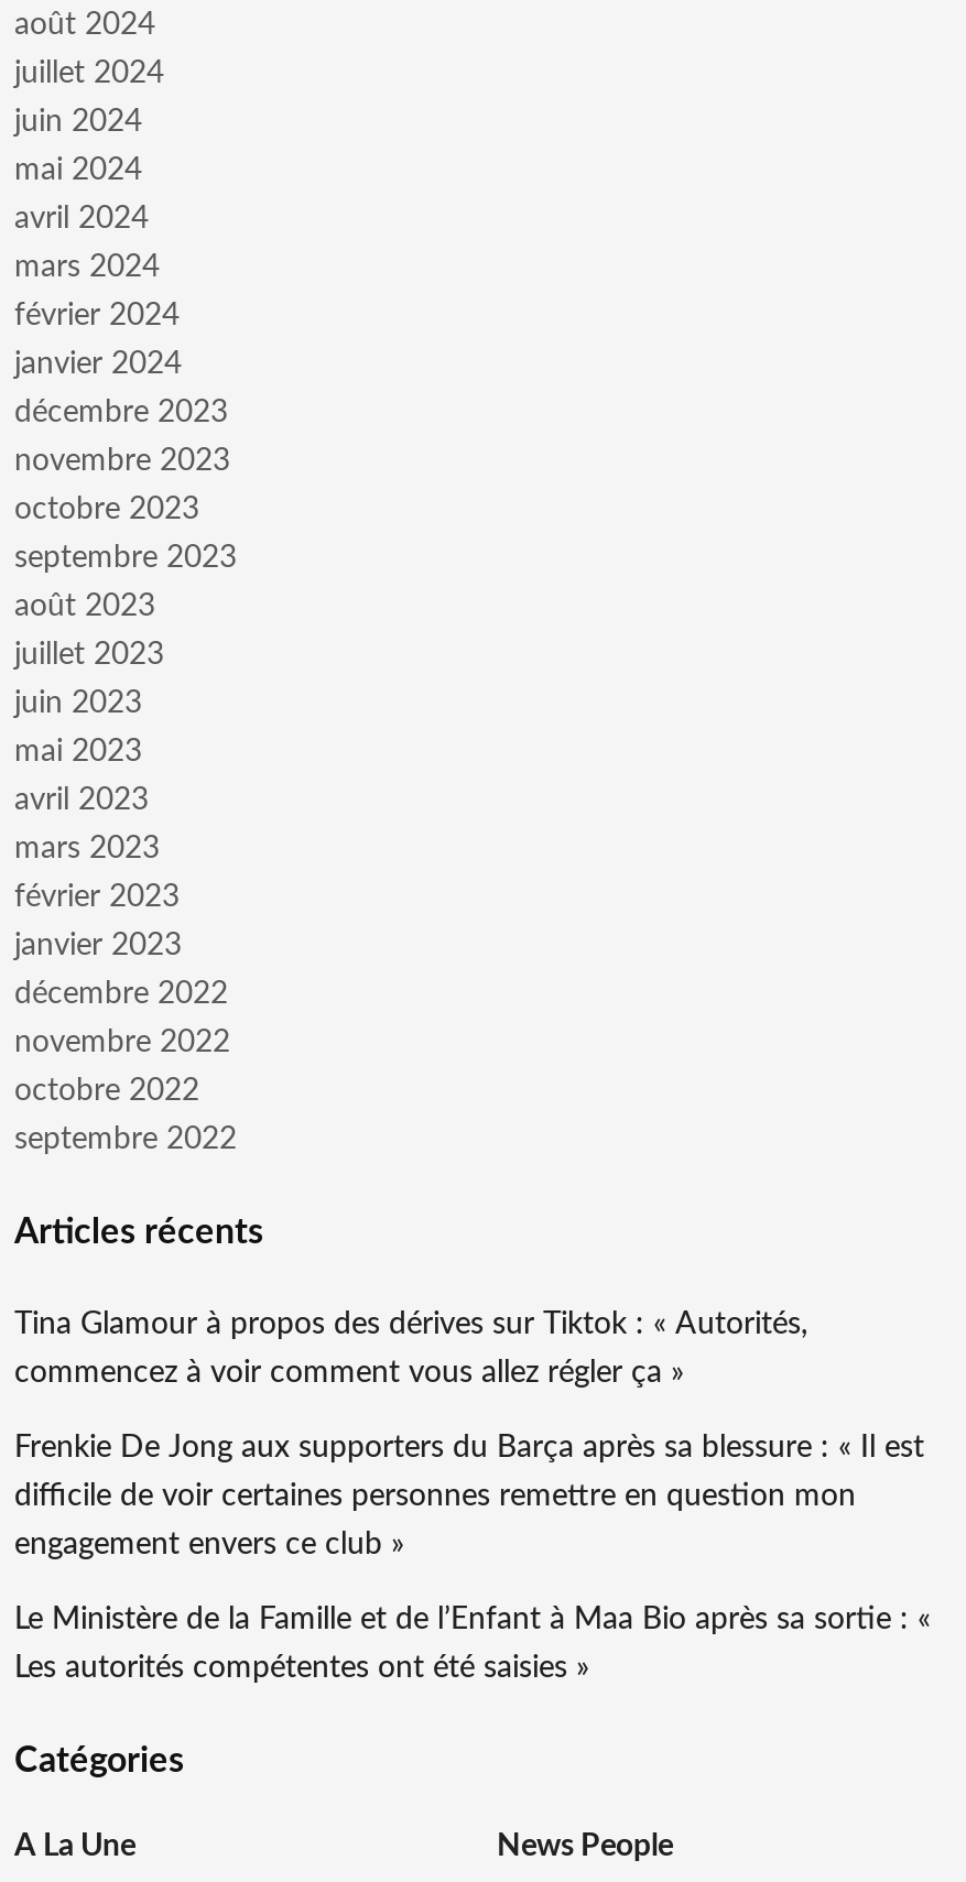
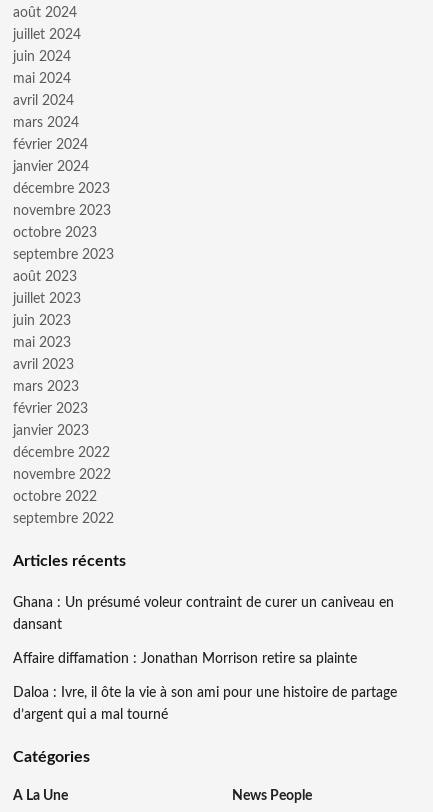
[14,1308,931,1683] Tina Glamour à propos des dérives sur Tiktok : « Autorités, | commencez à voir comment vous allez régler ça » | Frenkie De Jong aux supporters du Barça après sa blessure : « Il est | difficile de voir certaines personnes remettre en question mon | engagement envers ce club » | Le Ministère de la Famille et de l’Enfant à Maa Bio après sa sortie : « | Les autorités compétentes ont été saisies » -> [13,596,397,722] Ghana : Un présumé voleur contraint de curer un caniveau en | dansant | Affaire diffamation : Jonathan Morrison retire sa plainte | Daloa : Ivre, il ôte la vie à son ami pour une histoire de partage | d’argent qui a mal tourné

